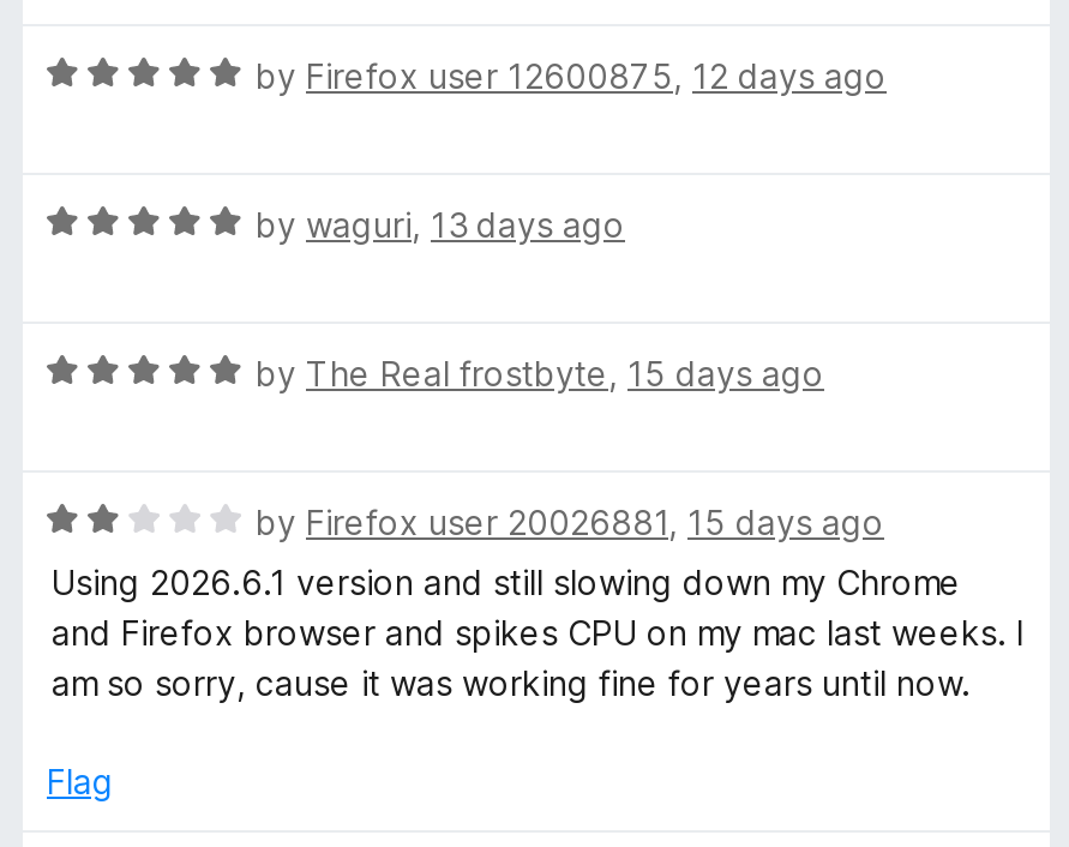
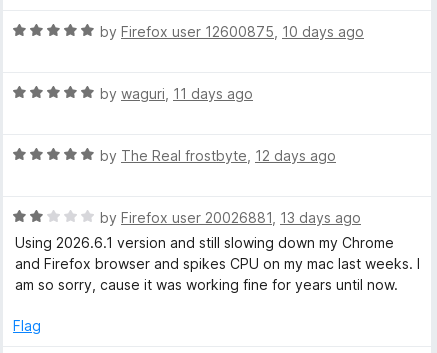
[256,55,887,96] by Firefox user 12600875, 12 days ago -> [100,23,364,40] by Firefox user 12600875, 10 days ago
[256,204,625,245] by waguri, 13 days ago -> [100,85,253,102] by waguri, 11 days ago
[256,353,824,394] by The Real frostbyte, 15 days ago -> [100,147,336,164] by The Real frostbyte, 12 days ago
[256,501,884,542] by Firefox user 20026881, 15 days ago -> [100,209,361,226] by Firefox user 20026881, 13 days ago

